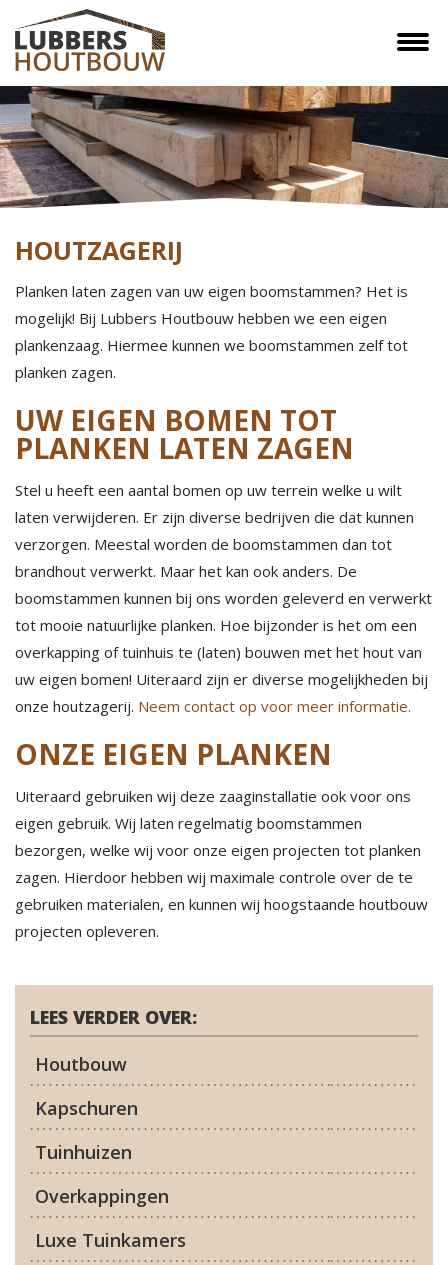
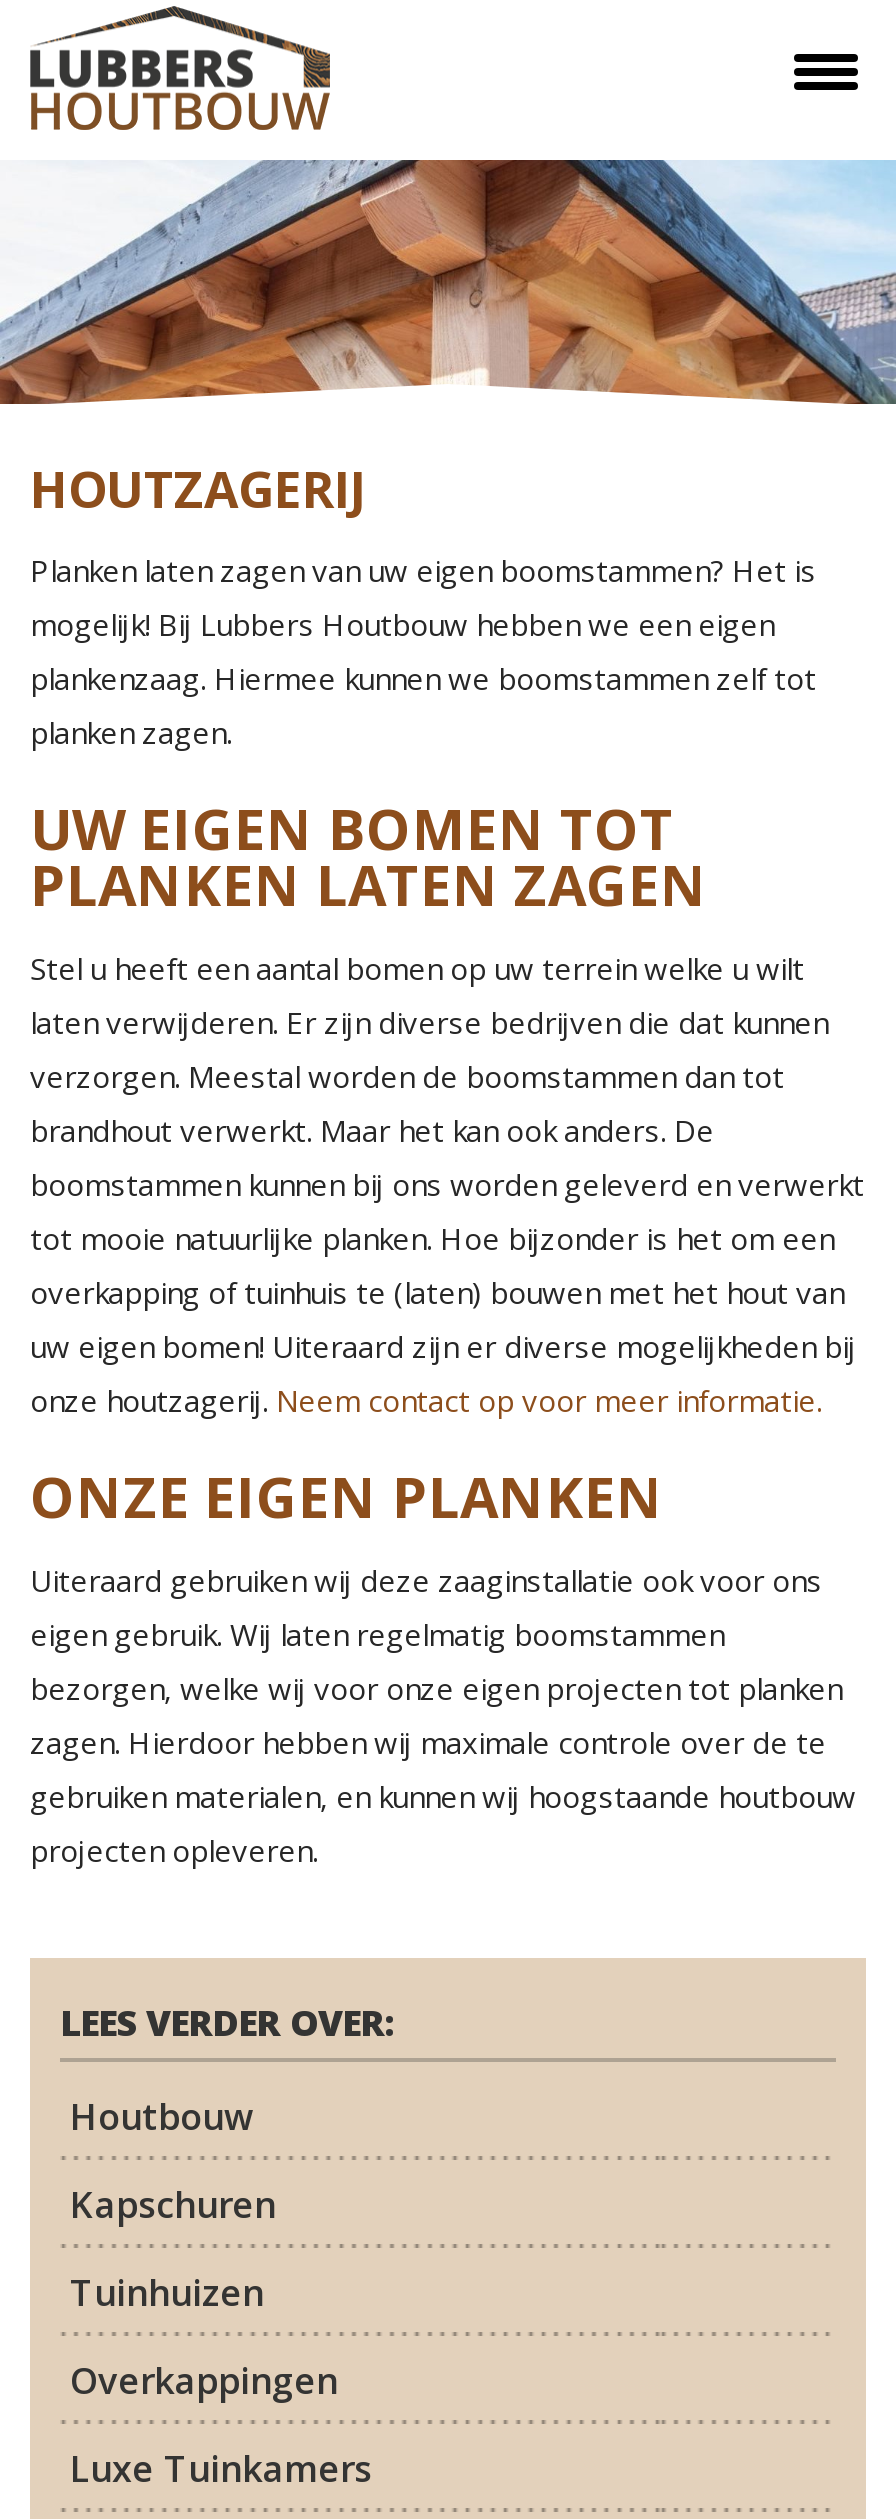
[3,85,445,208] [image] -> [6,158,890,406] [image]

